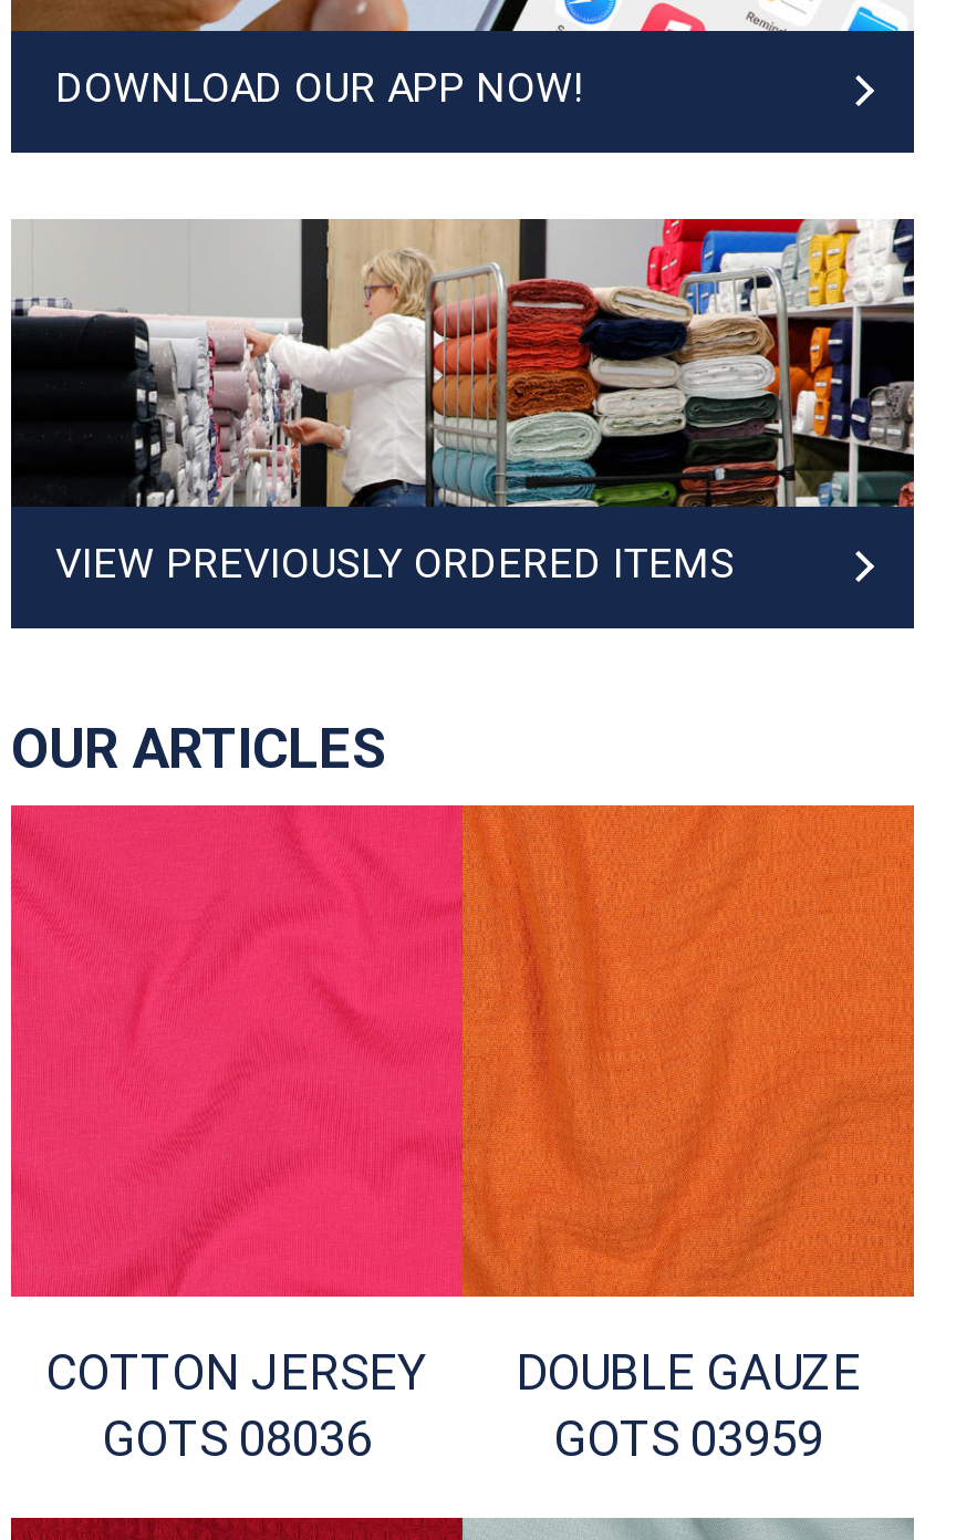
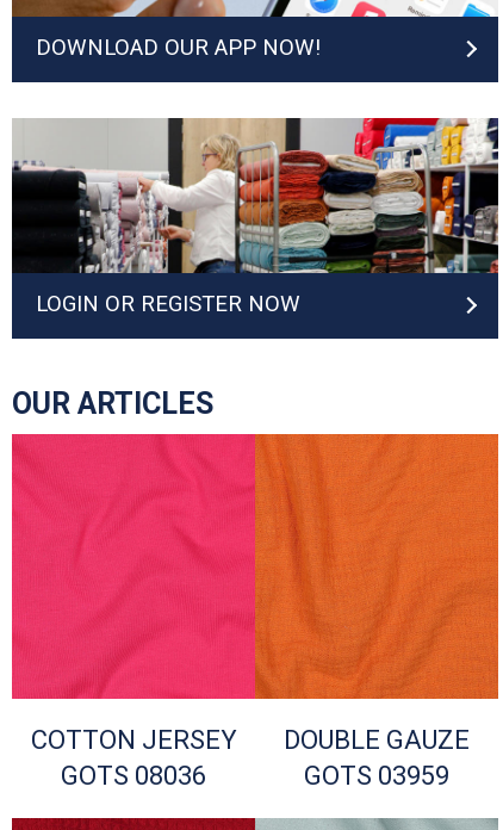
[55,539,735,588] VIEW PREVIOUSLY ORDERED ITEMS -> [36,291,300,317] LOGIN OR REGISTER NOW

